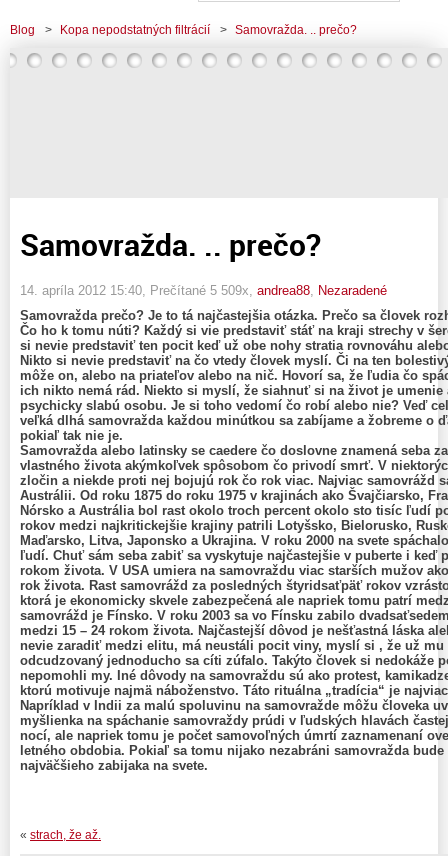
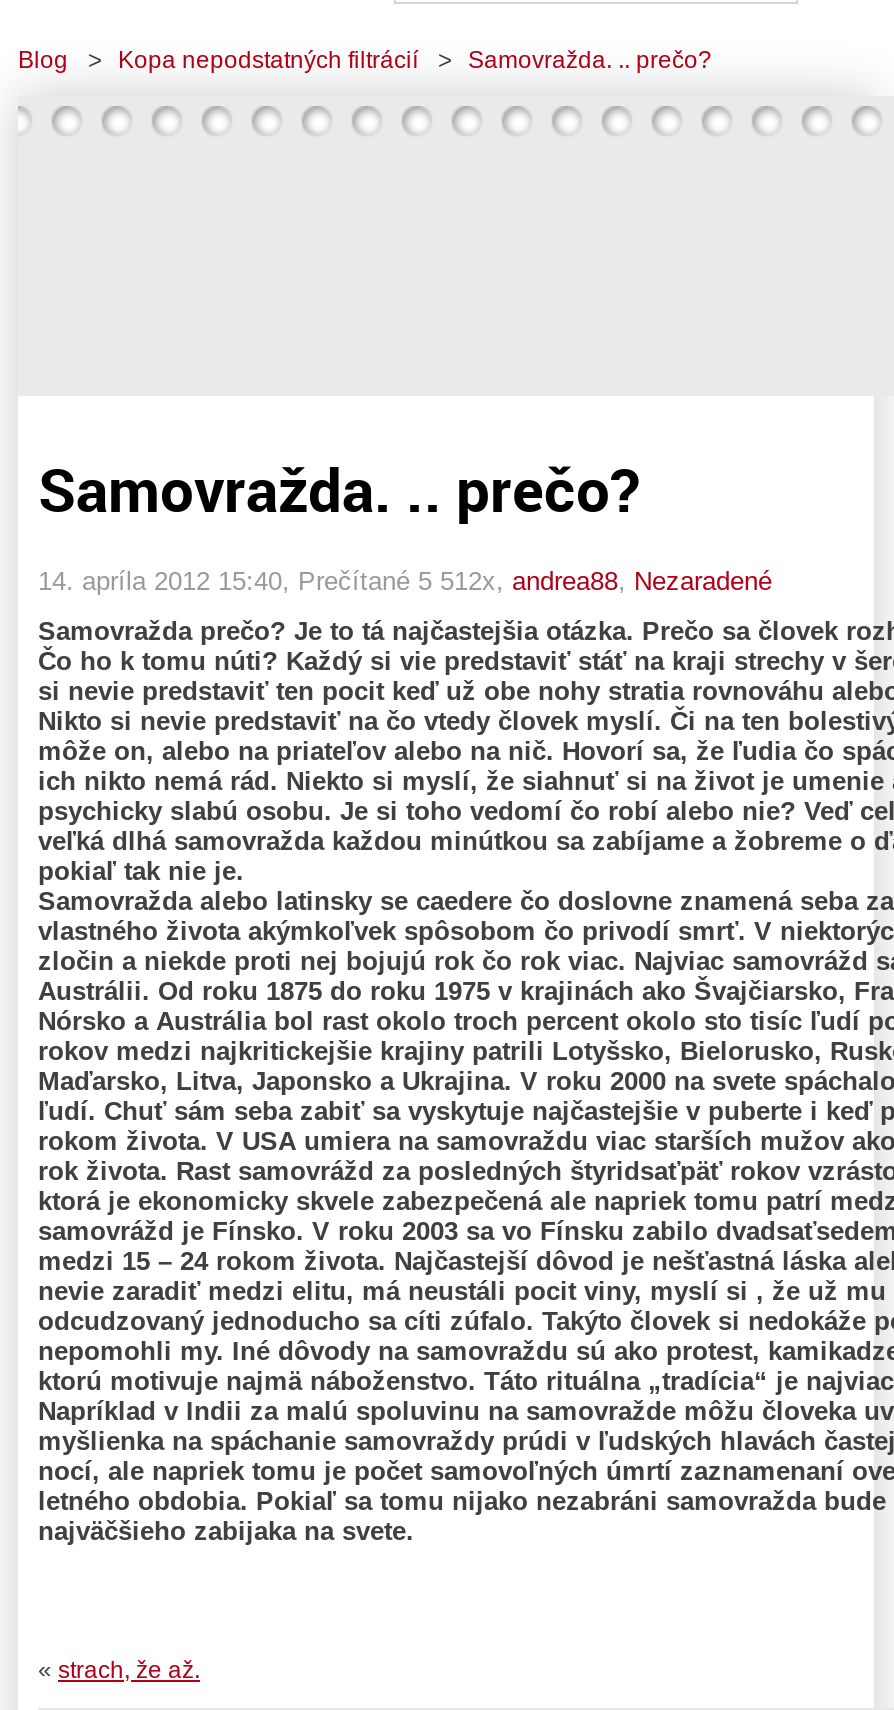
[20,282,387,297] 14. apríla 2012 15:40, Prečítané 5 509x, andrea88, Nezaradené -> [38,565,772,595] 14. apríla 2012 15:40, Prečítané 5 512x, andrea88, Nezaradené

